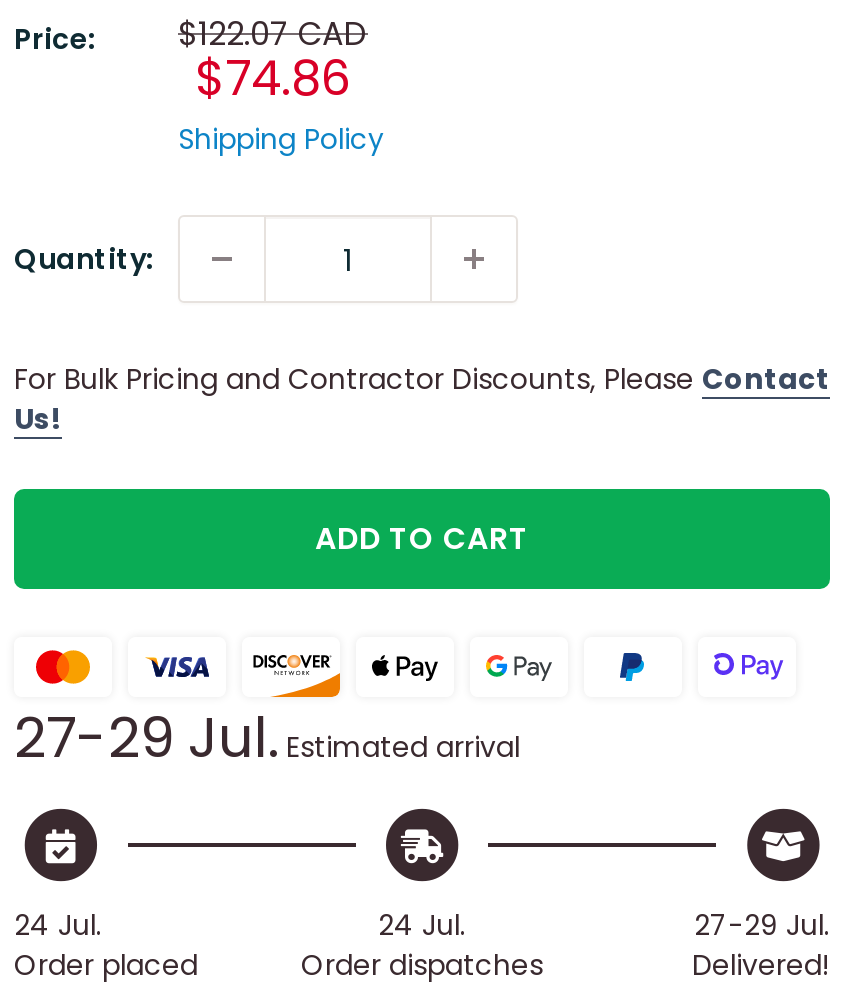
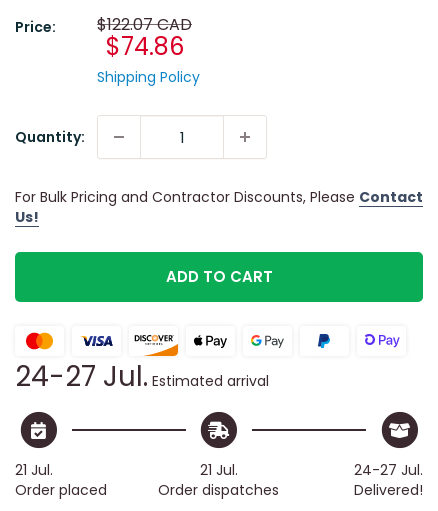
[14,700,520,778] 27-29 Jul.Estimated arrival -> [15,357,269,396] 24-27 Jul.Estimated arrival
[14,904,102,944] 24 Jul. -> [15,460,53,480] 21 Jul.
[378,904,466,944] 24 Jul. -> [200,460,238,480] 21 Jul.
[694,904,830,944] 27-29 Jul. -> [354,460,423,480] 24-27 Jul.

